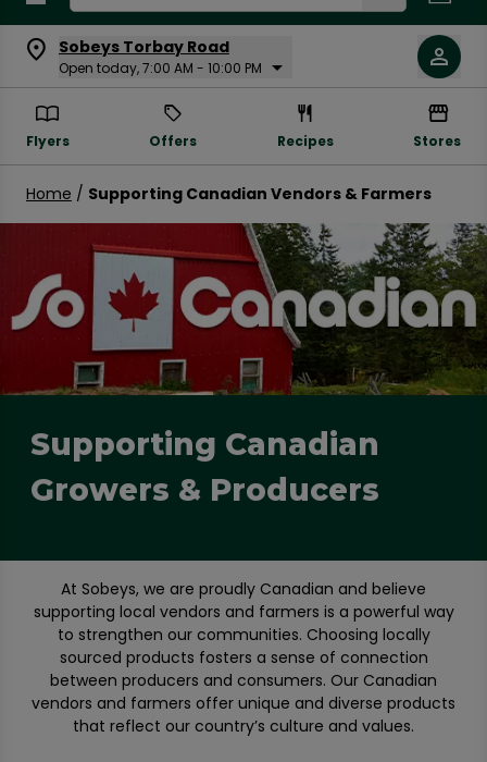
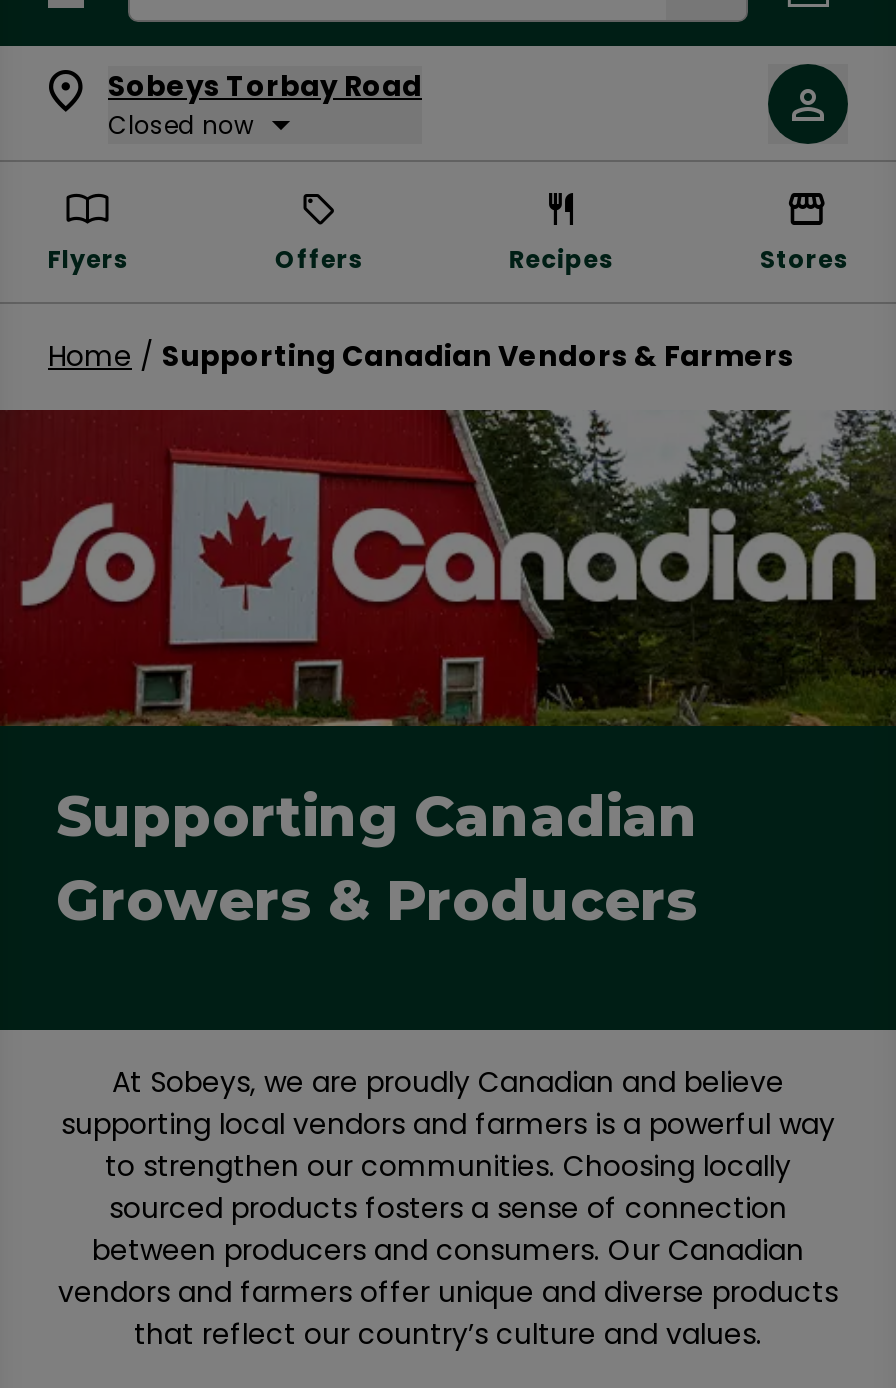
[59,59,262,77] Open today, 7:00 AM - 10:00 PM -> [108,108,254,142] Closed now

